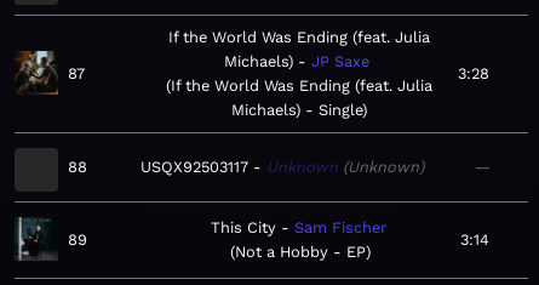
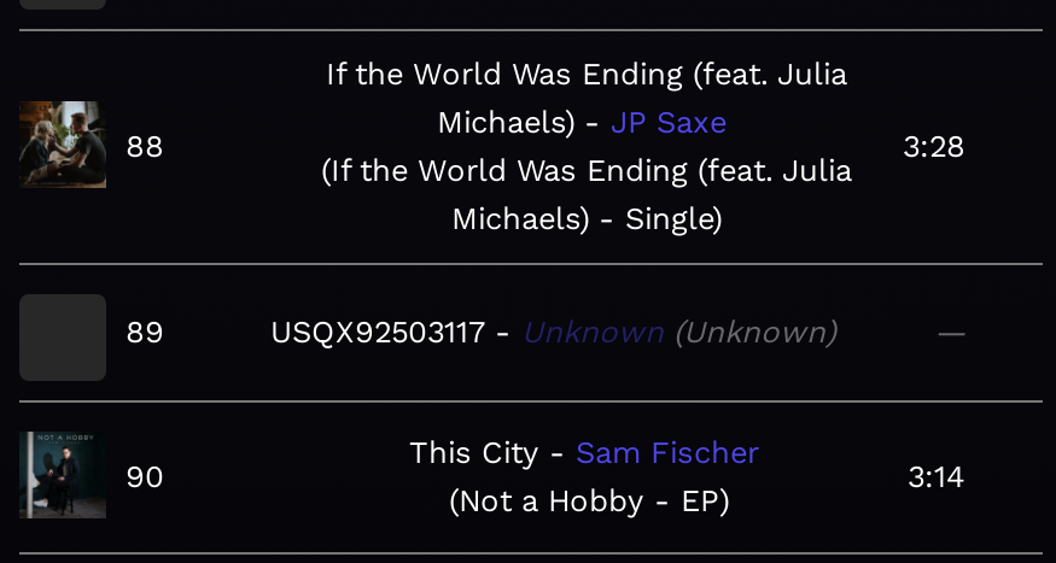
[68,65,85,83] 87 -> [126,129,164,165] 88
[68,158,87,176] 88 -> [126,314,164,351] 89
[68,231,87,249] 89 -> [126,459,164,495] 90

